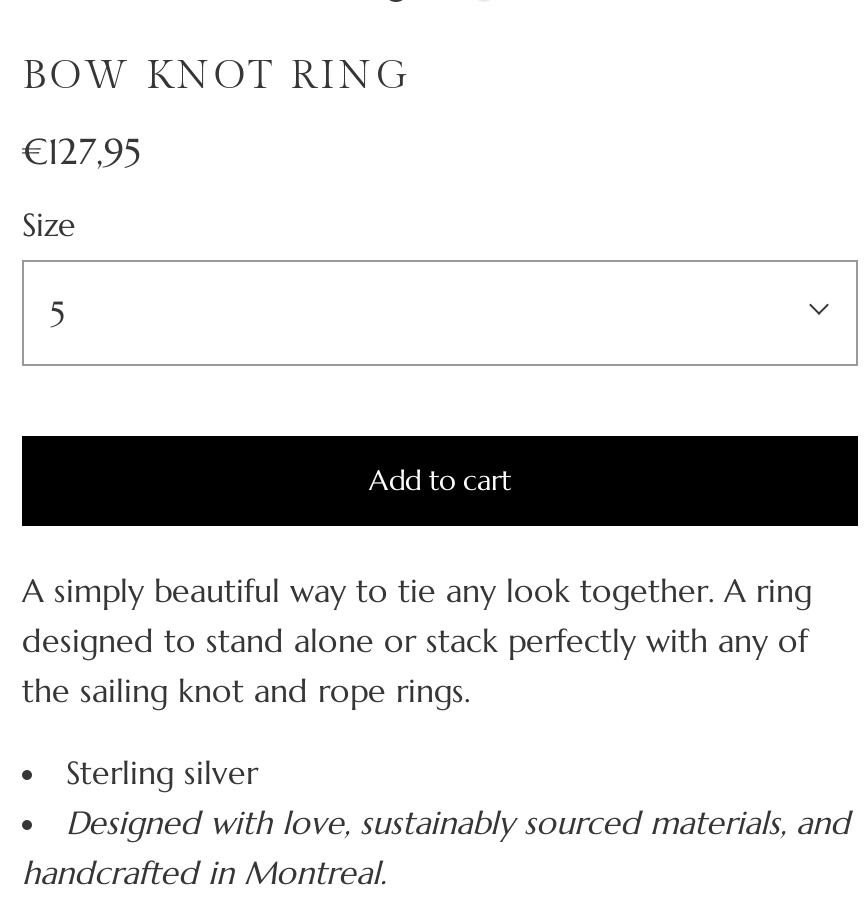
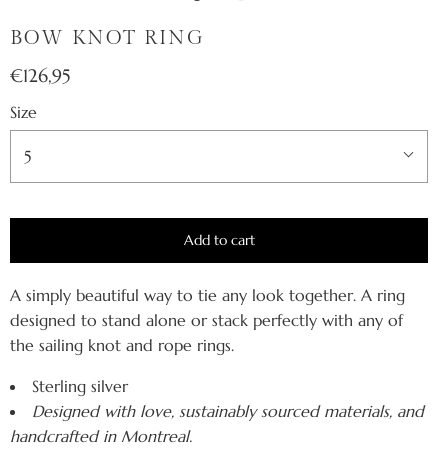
[22,128,140,174] €127,95 -> [10,64,70,87] €126,95

